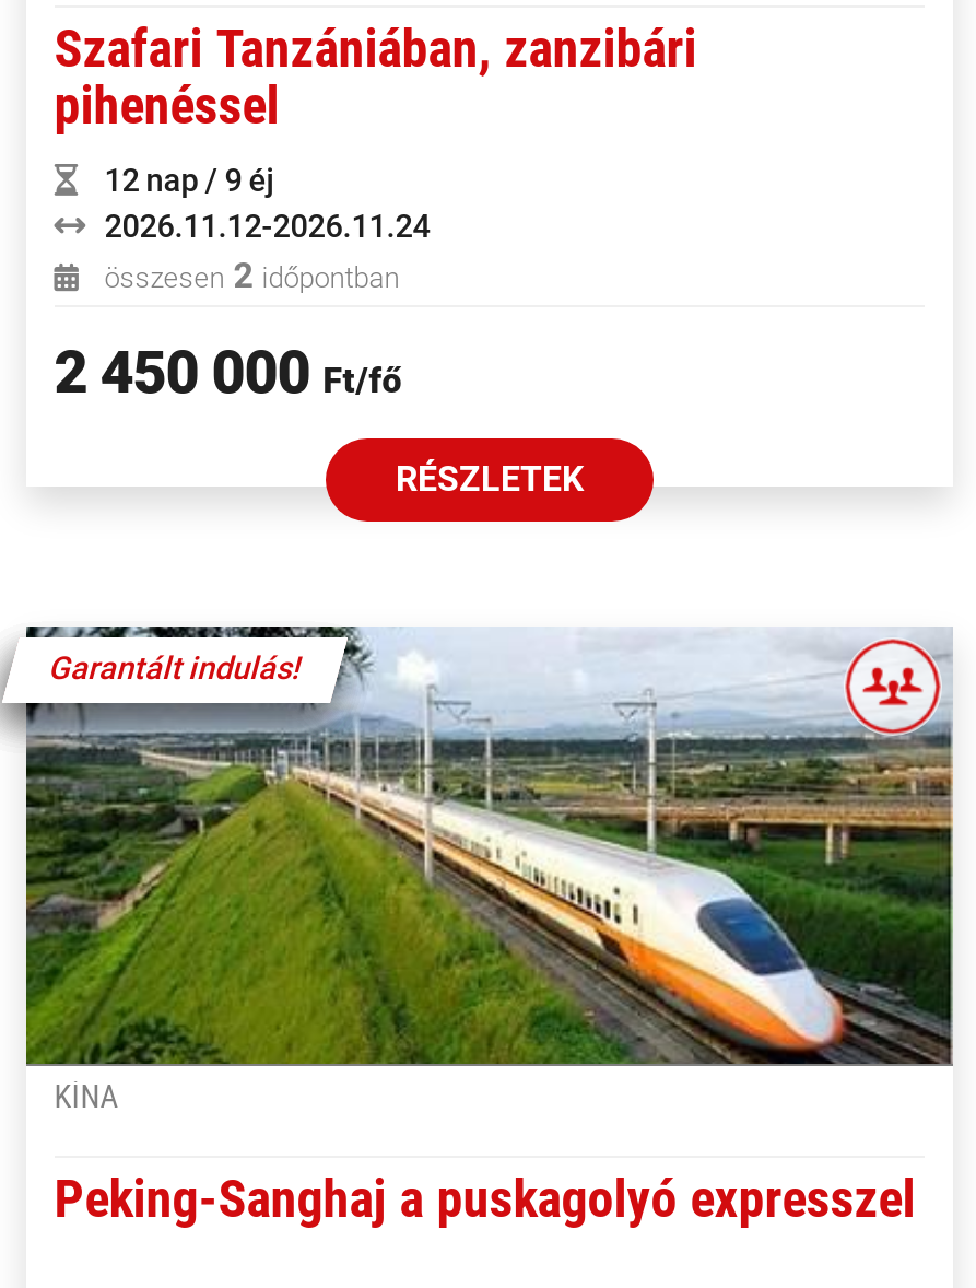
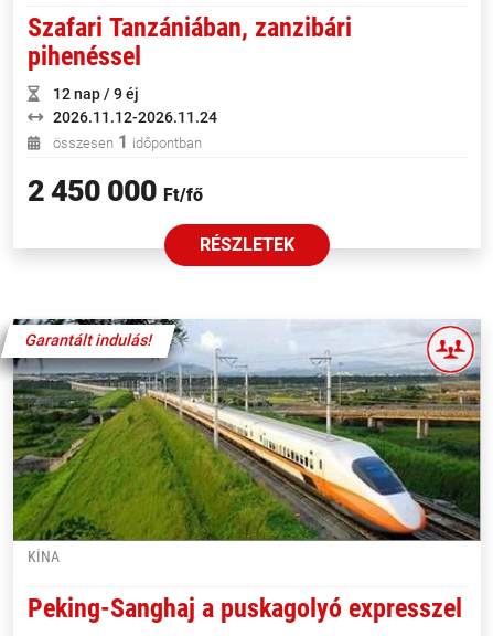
[98,255,400,297] összesen 2 időpontban -> [49,132,202,152] összesen 1 időpontban

